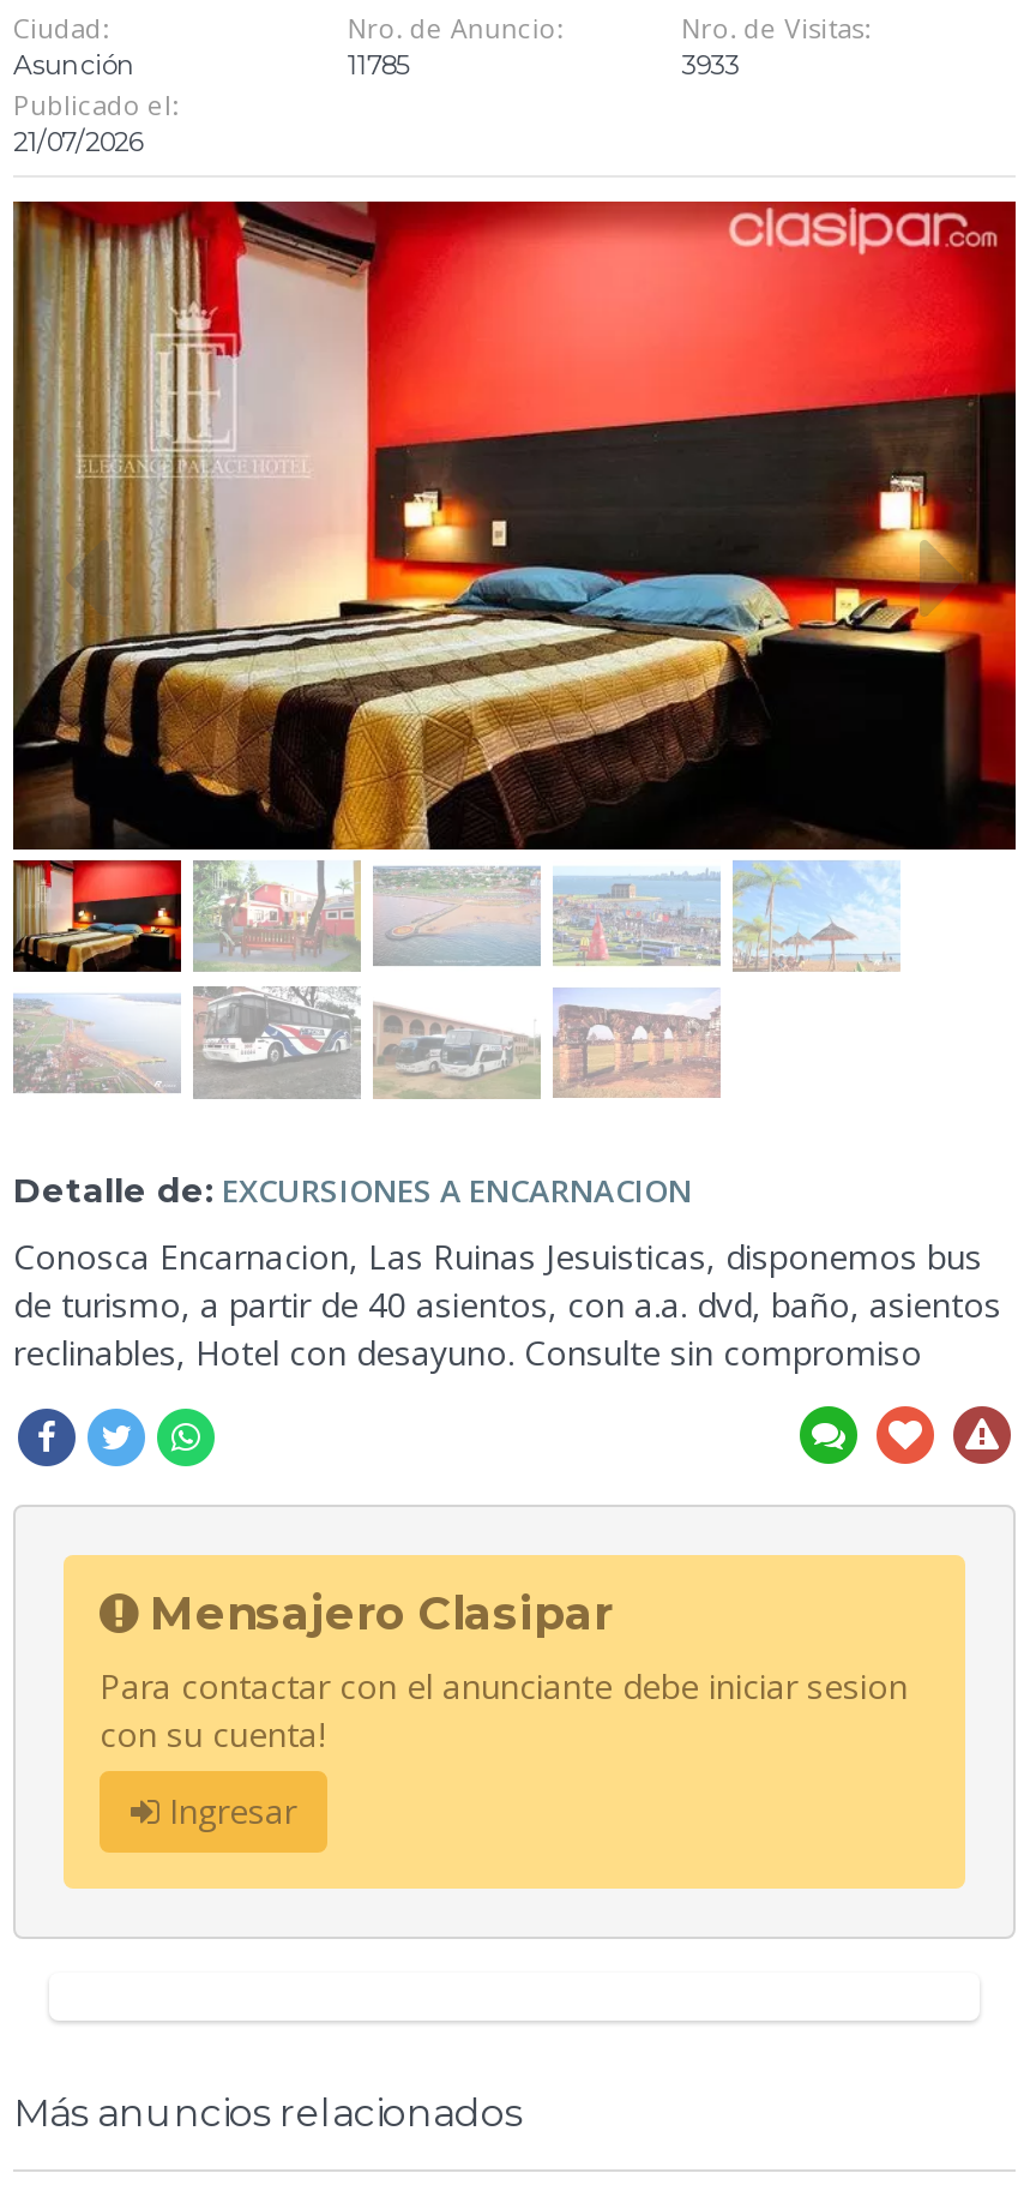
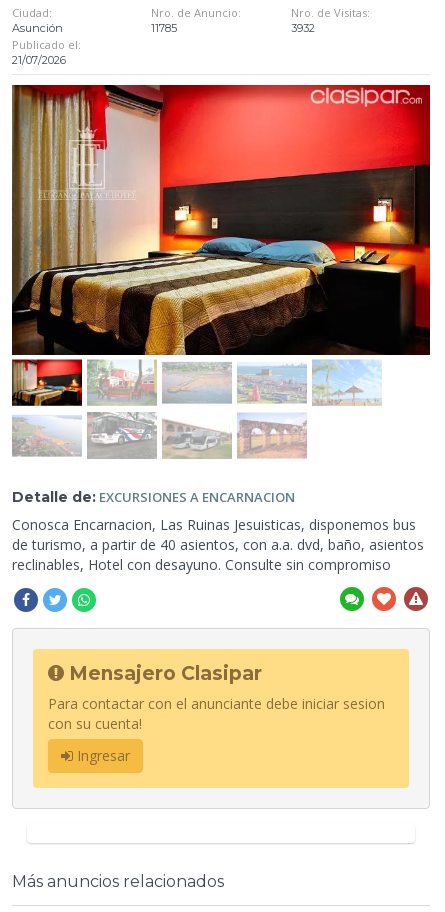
[682,48,739,82] 3933 -> [291,21,315,35] 3932

